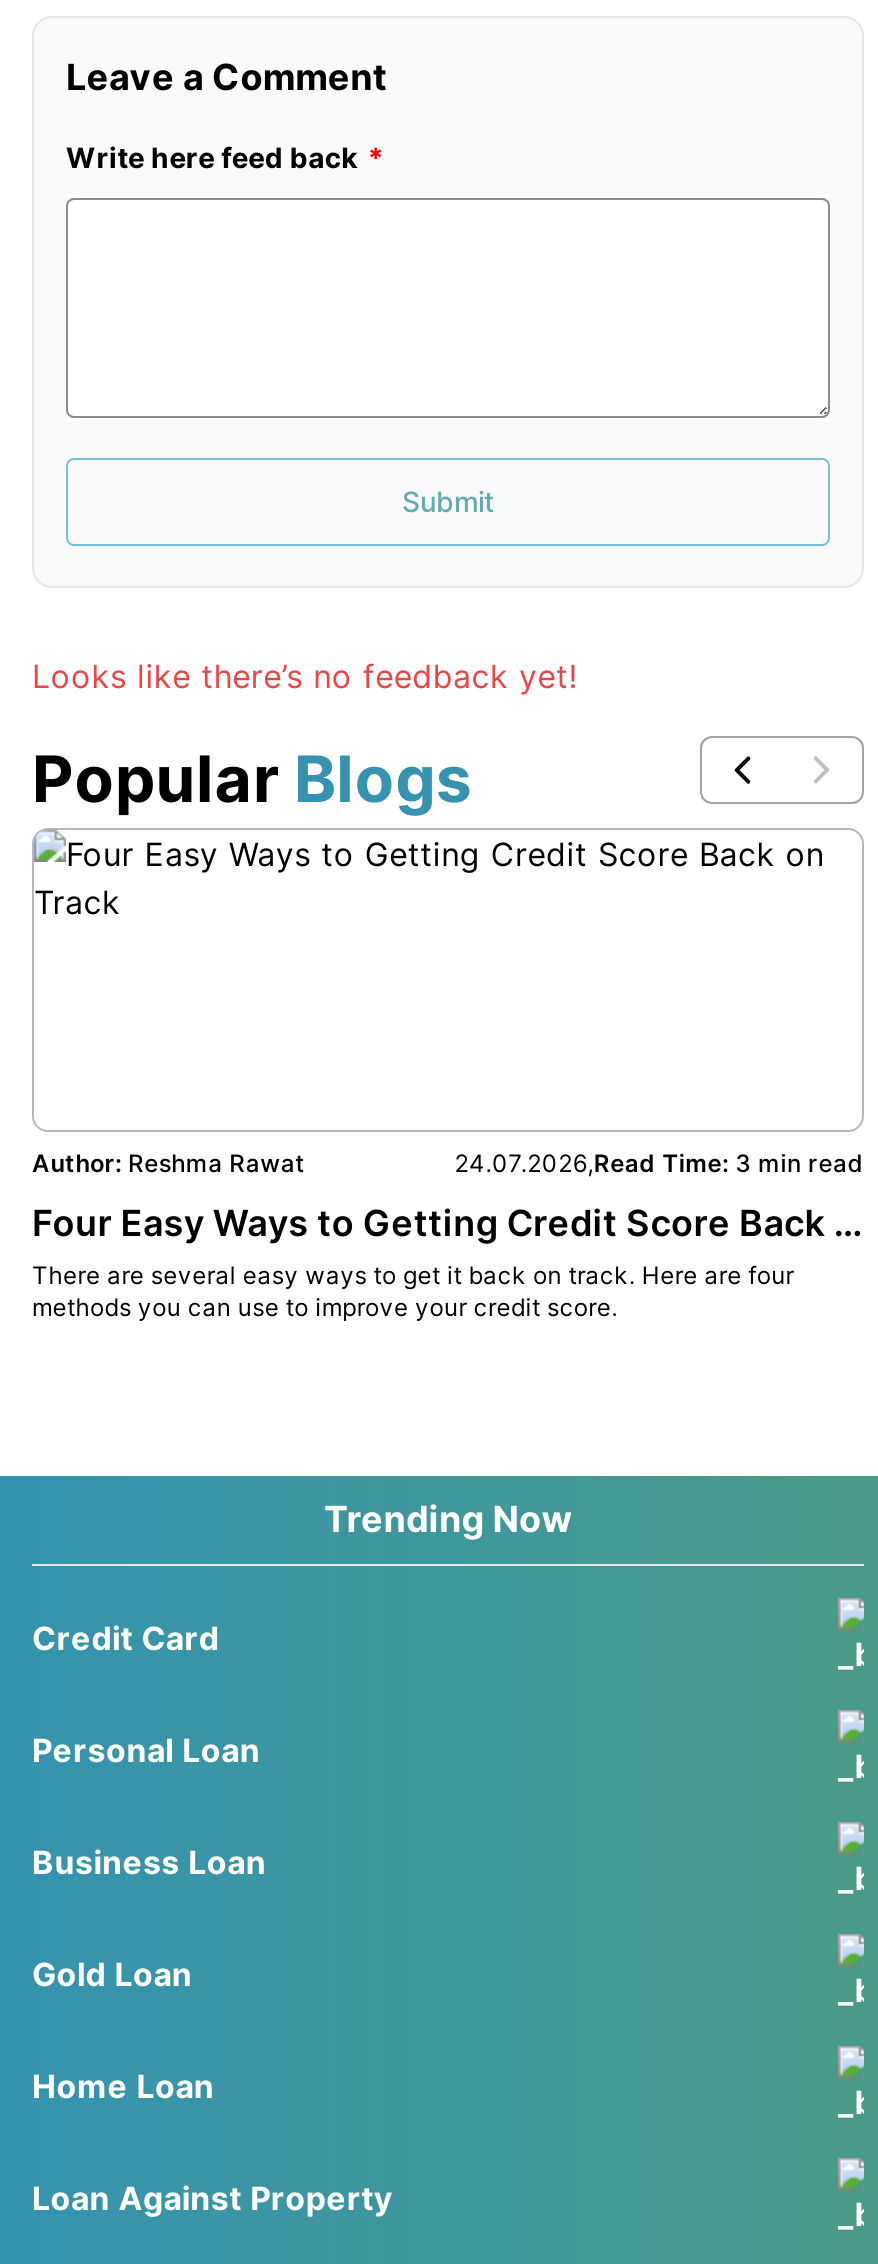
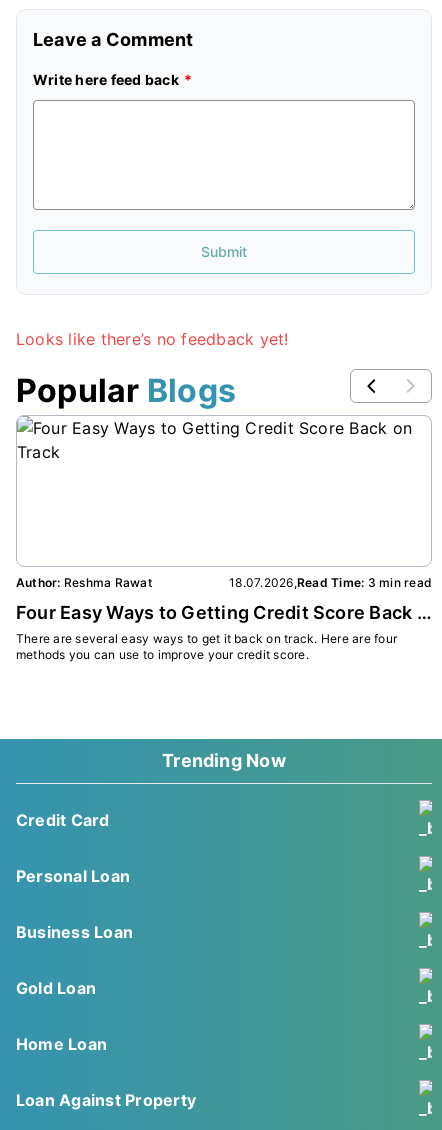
[454,1148,864,1178] 24.07.2026,Read Time: 3 min read -> [229,575,432,590] 18.07.2026,Read Time: 3 min read

